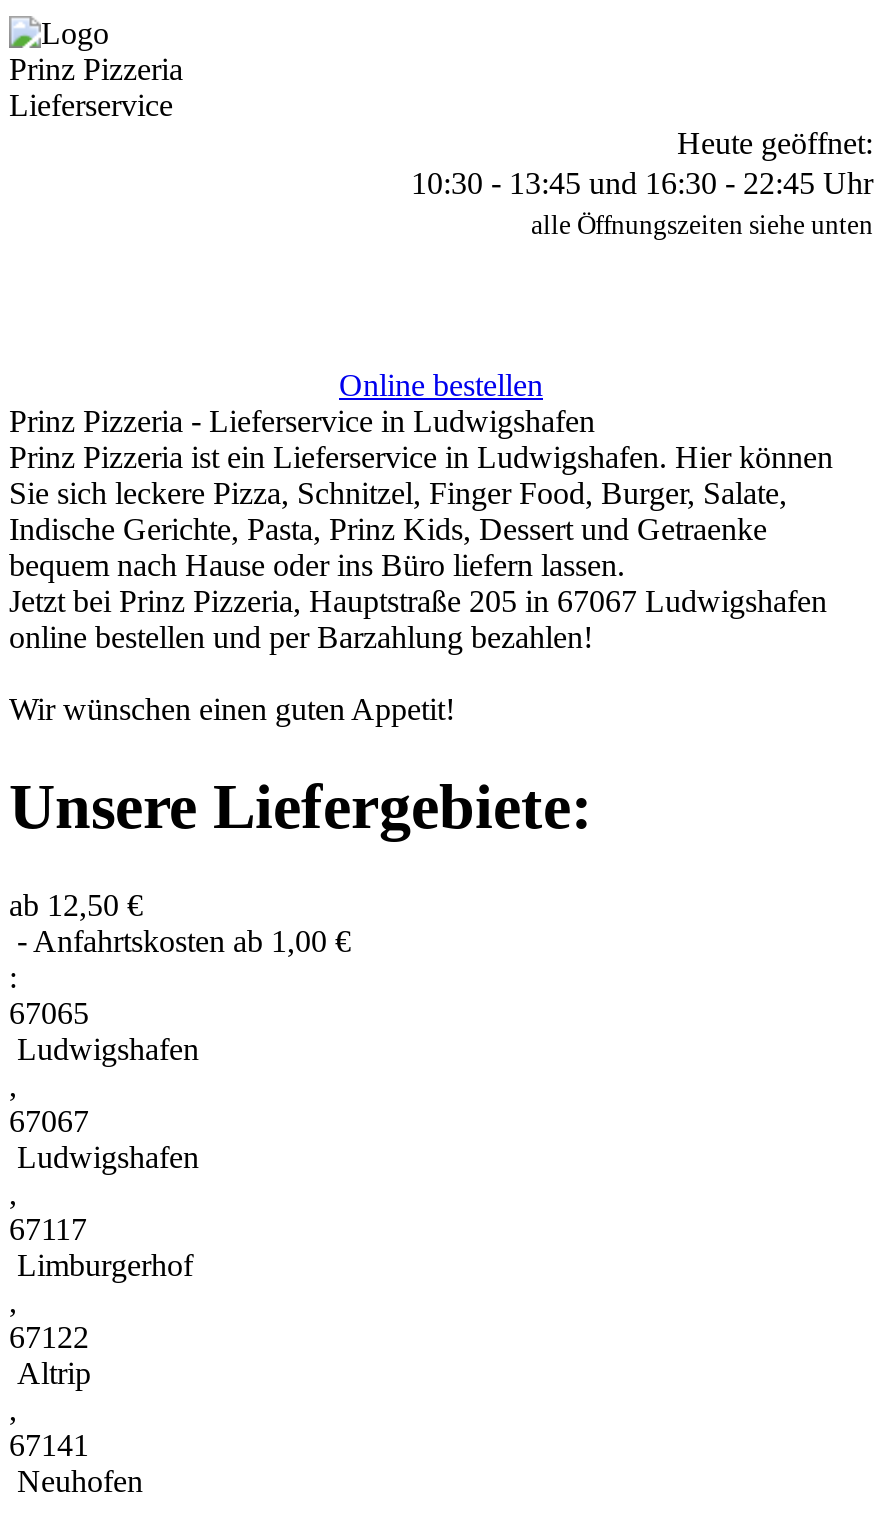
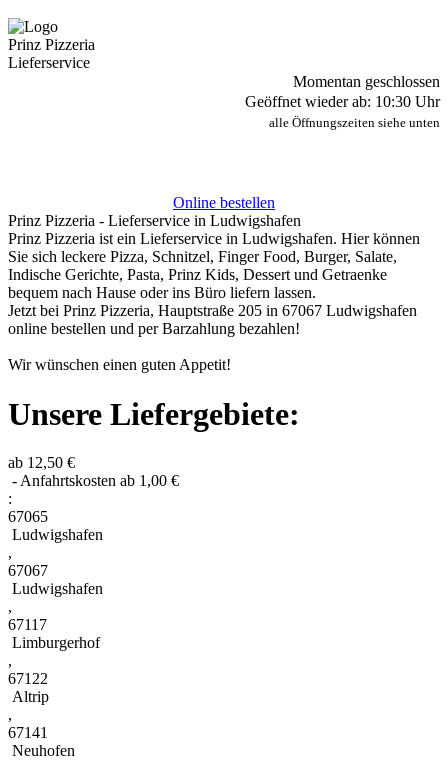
[411,126,873,200] Heute geöffnet: | 10:30 - 13:45 und 16:30 - 22:45 Uhr -> [245,73,440,110] Momentan geschlossen | Geöffnet wieder ab: 10:30 Uhr

